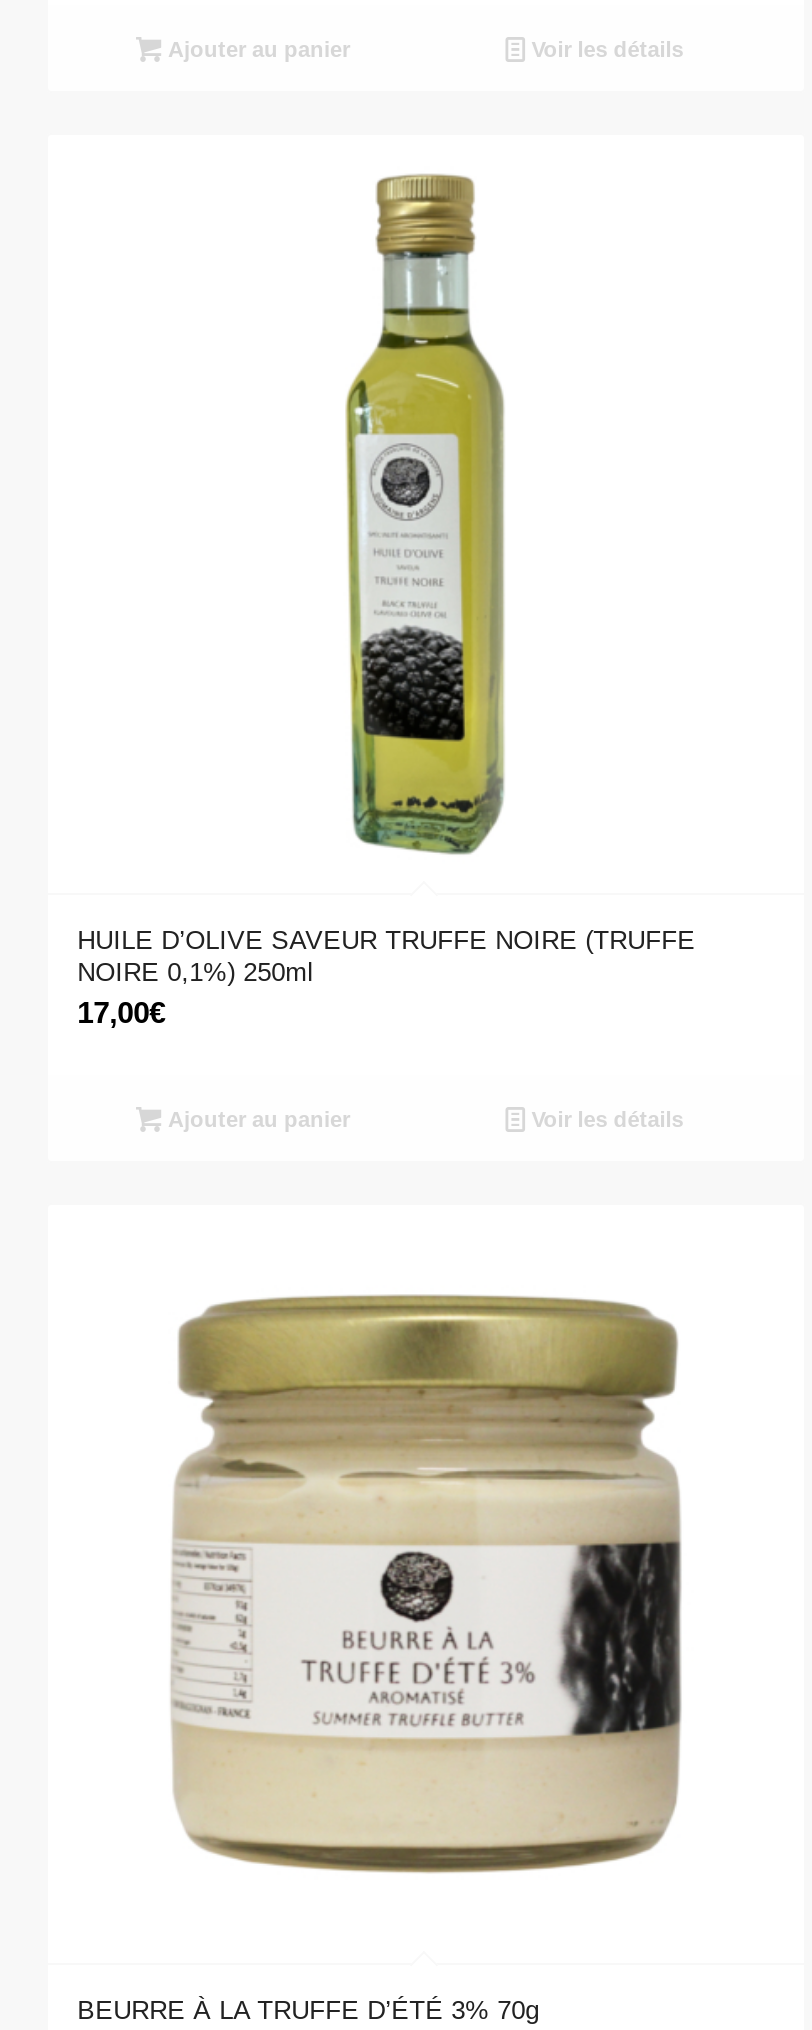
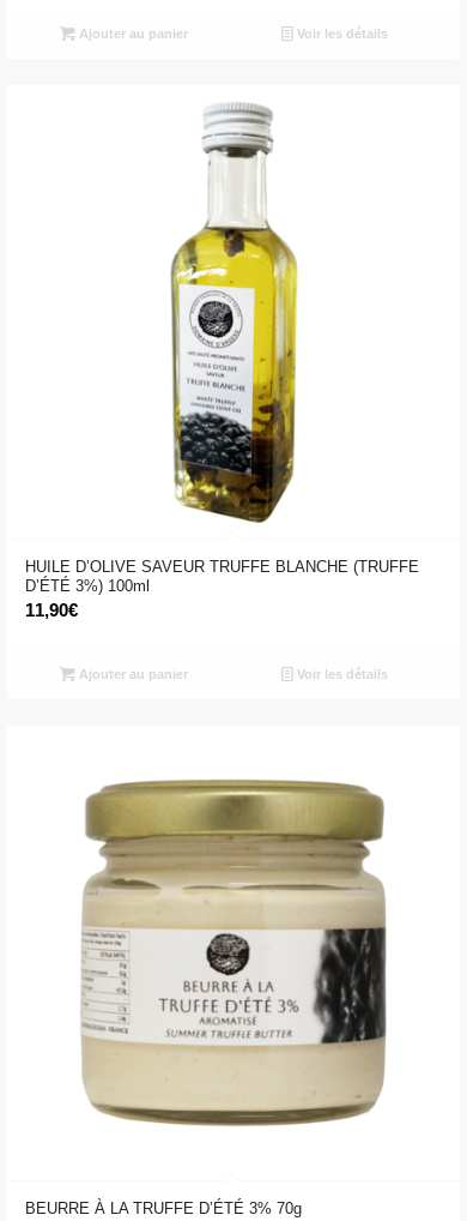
[77,168,695,1029] [image] | HUILE D’OLIVE SAVEUR TRUFFE NOIRE (TRUFFE | NOIRE 0,1%) 250ml | 17,00€ -> [25,103,419,621] [image] | HUILE D’OLIVE SAVEUR TRUFFE BLANCHE (TRUFFE | D’ÉTÉ 3%) 100ml | 11,90€

